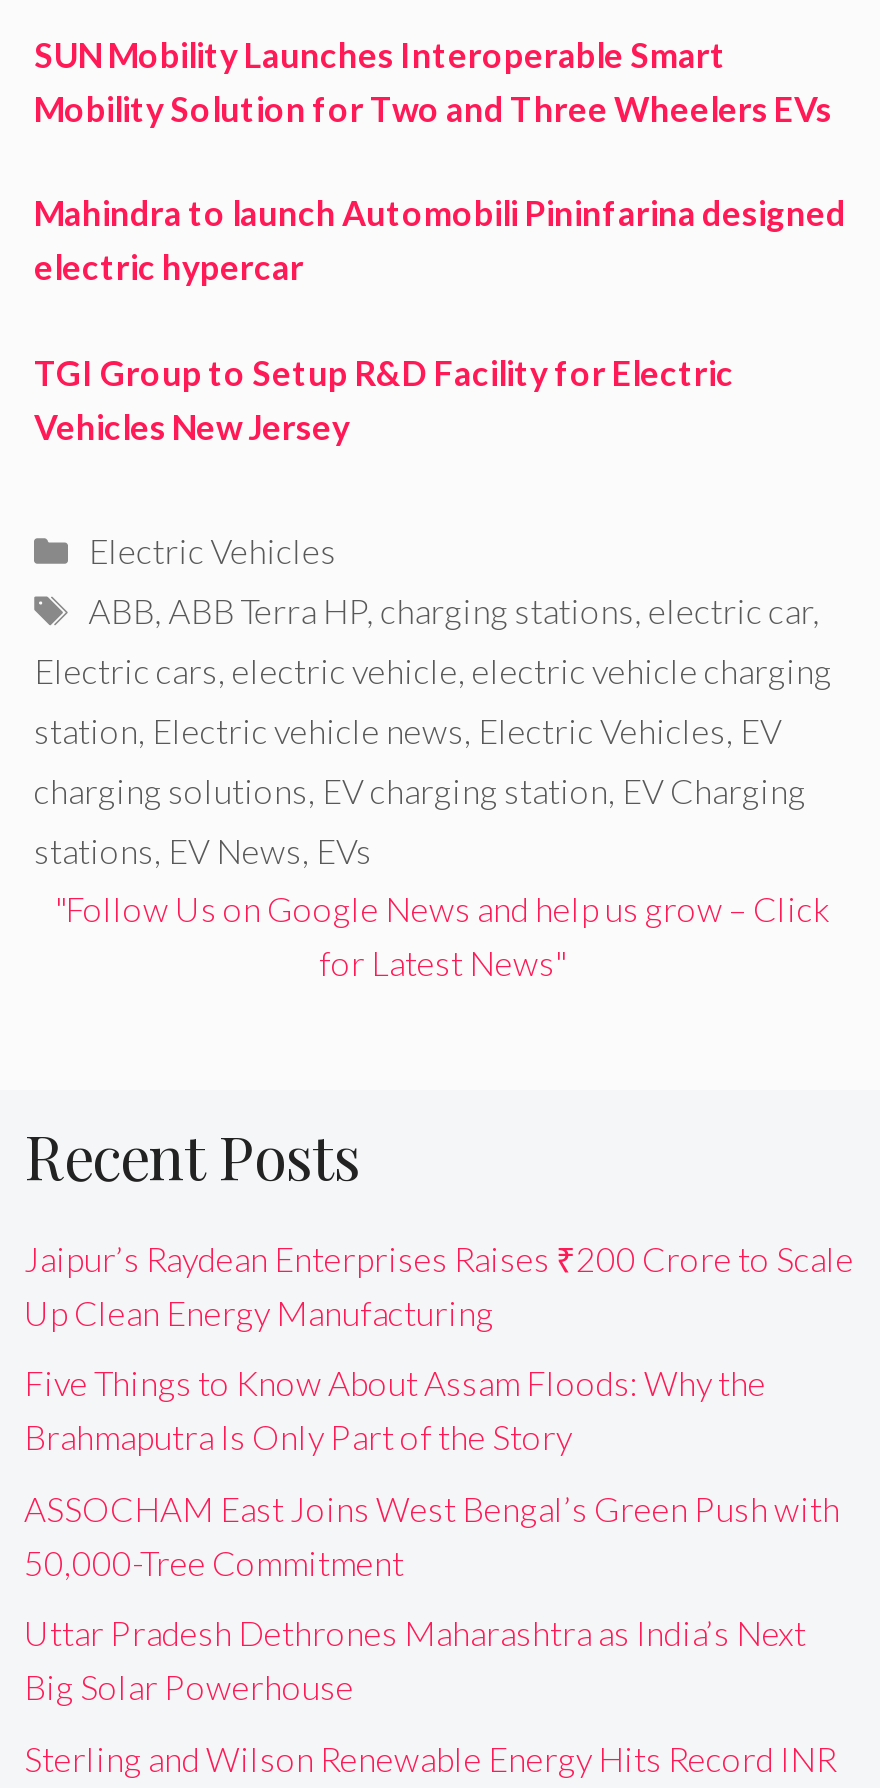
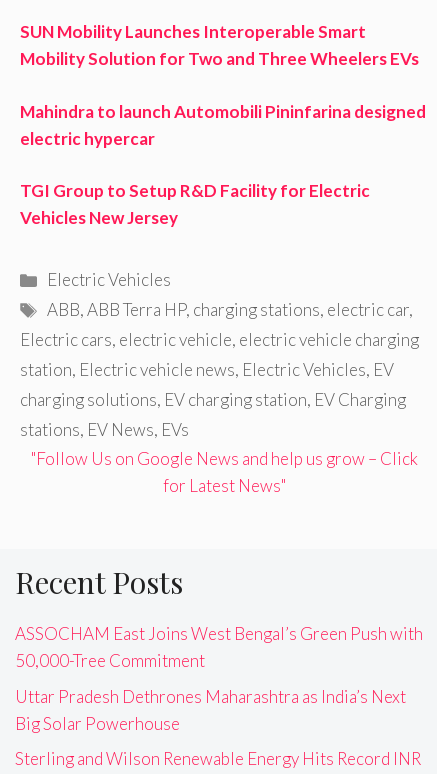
[24,1237,854,1458] Jaipur’s Raydean Enterprises Raises ₹200 Crore to Scale | Up Clean Energy Manufacturing | Five Things to Know About Assam Floods: Why the | Brahmaputra Is Only Part of the Story -> none

